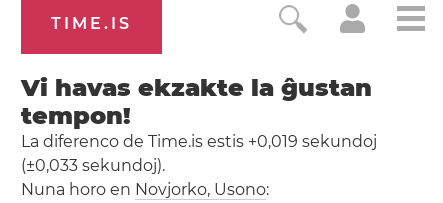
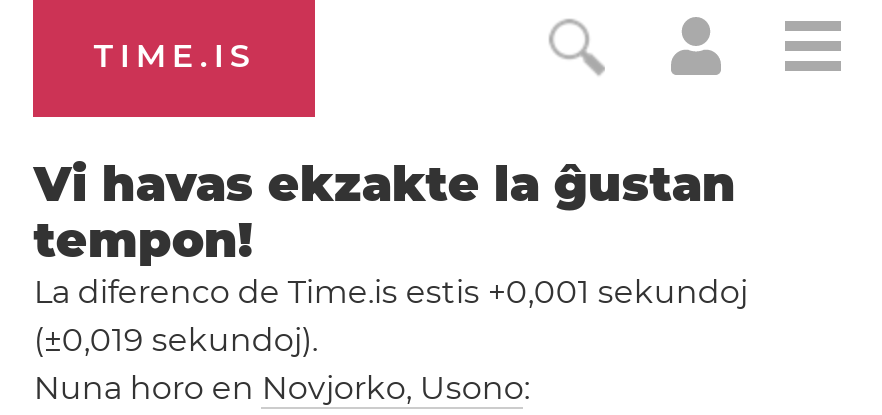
[21,132,377,151] La diferenco de Time.is estis +0,019 sekundoj -> [34,273,748,311] La diferenco de Time.is estis +0,001 sekundoj
[21,156,165,175] (±0,033 sekundoj). -> [34,321,318,359] (±0,019 sekundoj).

